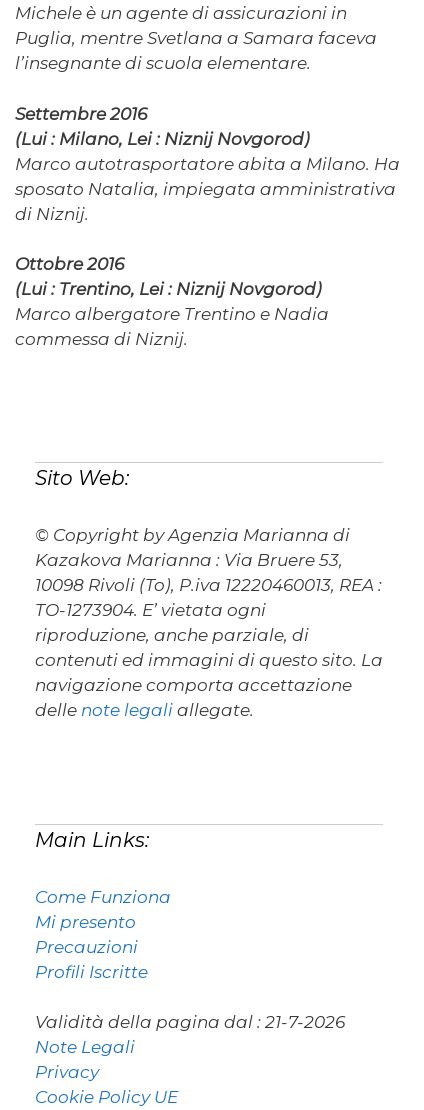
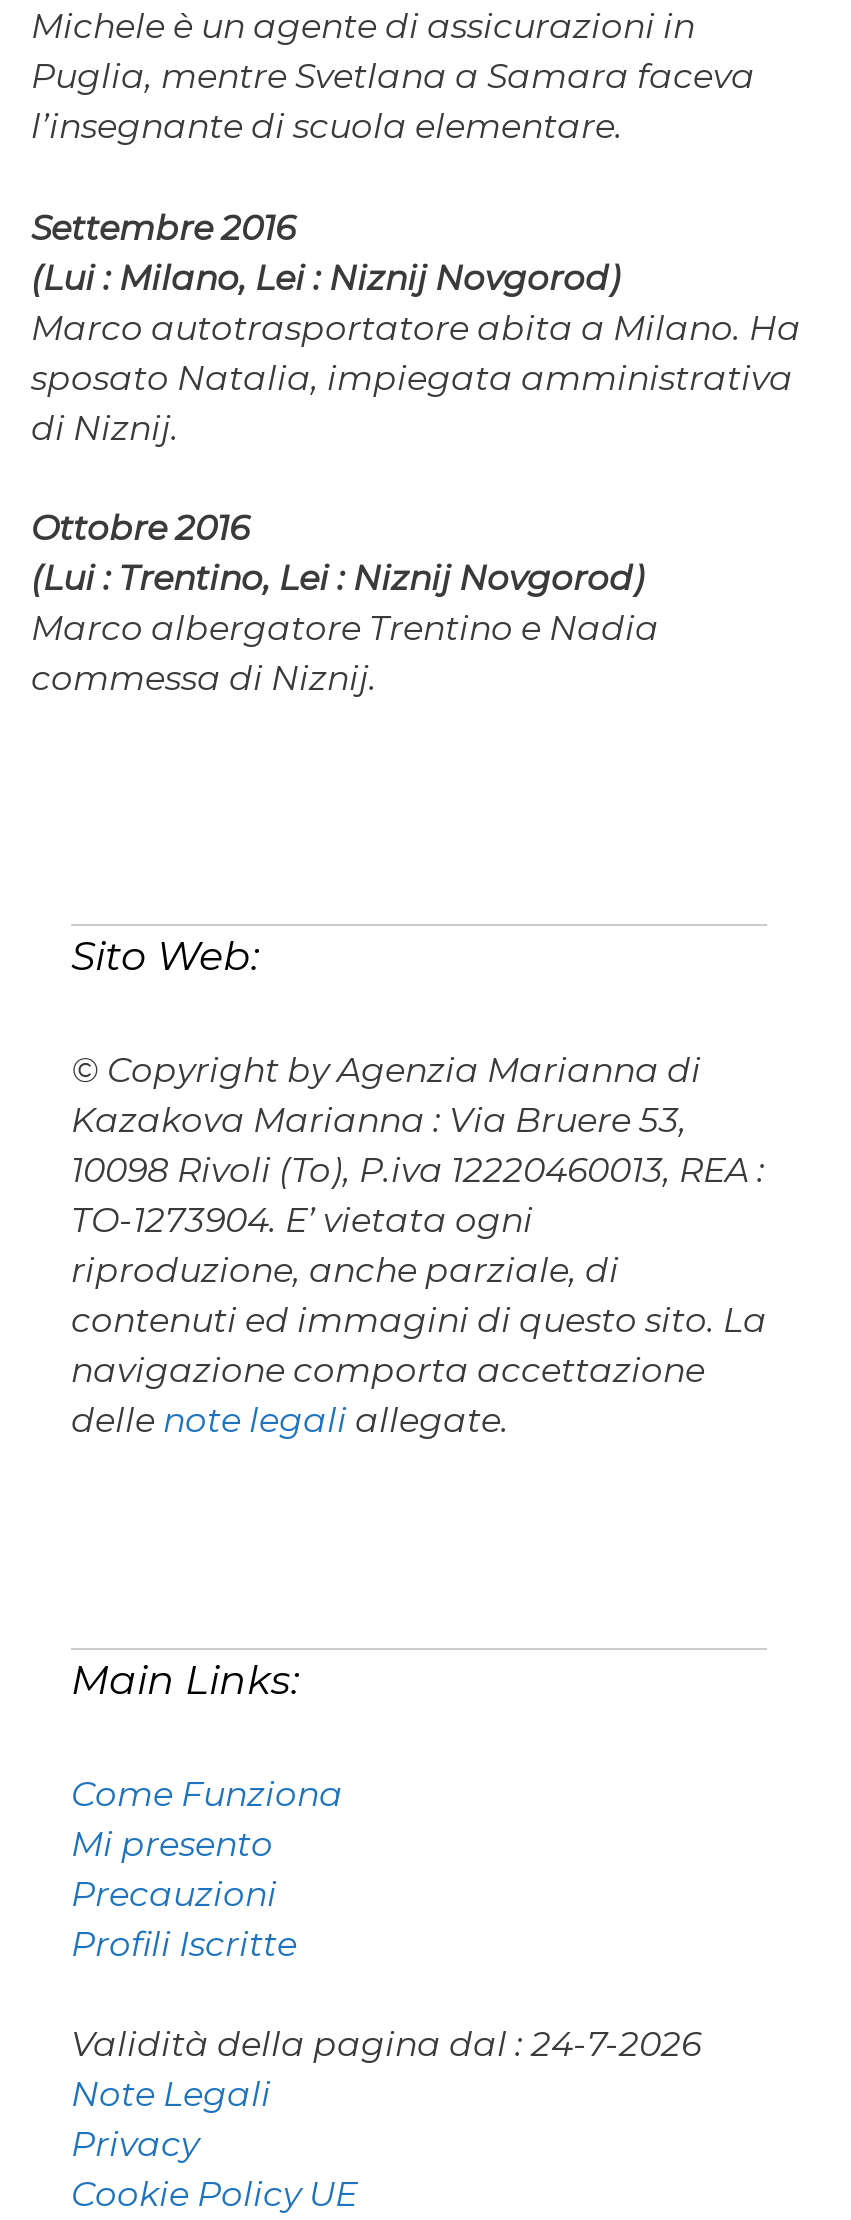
[35,1012,345,1032] Validità della pagina dal : 21-7-2026 -> [71,2024,701,2064] Validità della pagina dal : 24-7-2026

